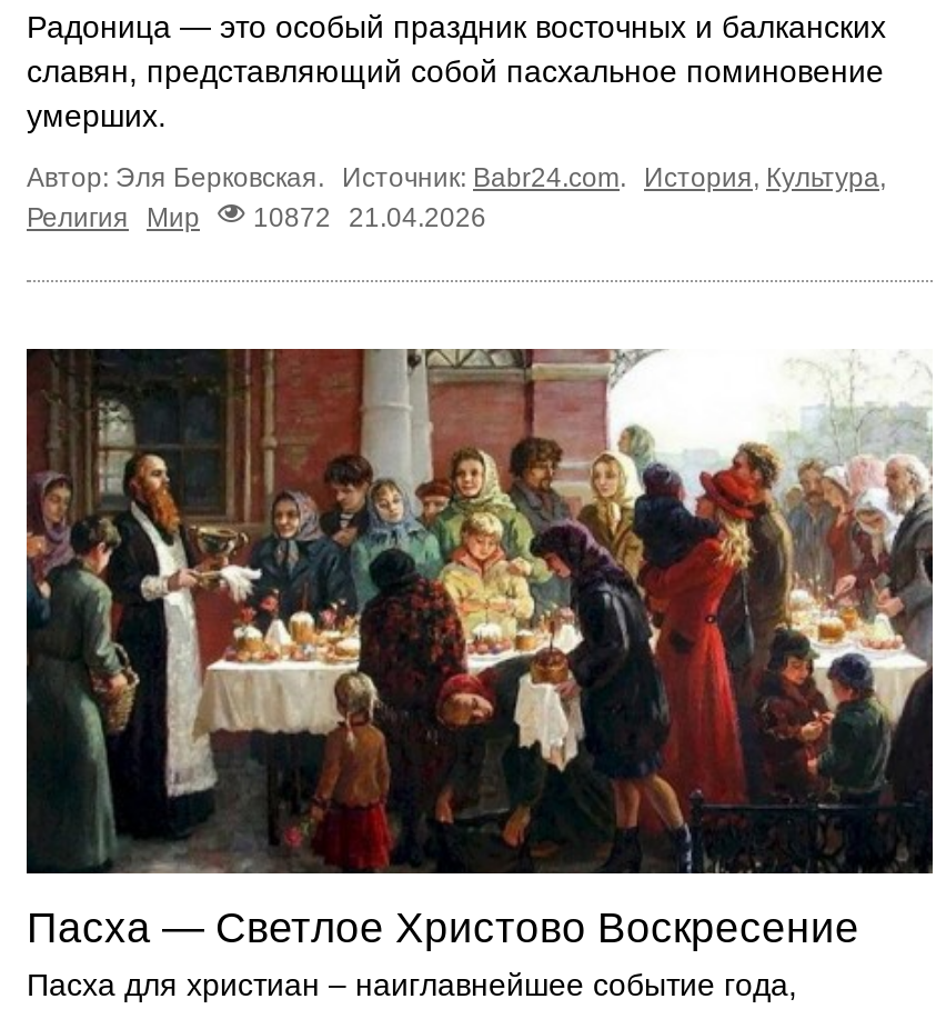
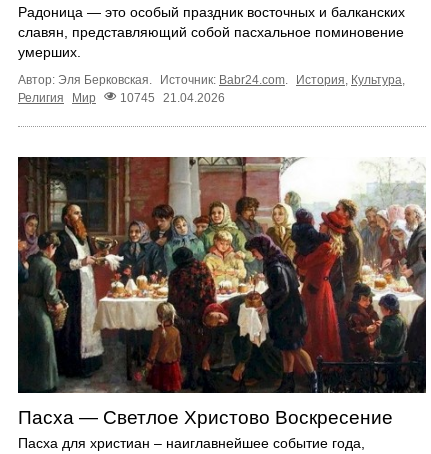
[27,201,486,232] Религия Мир 10872 21.04.2026 -> [18,90,225,104] Религия Мир 10745 21.04.2026

